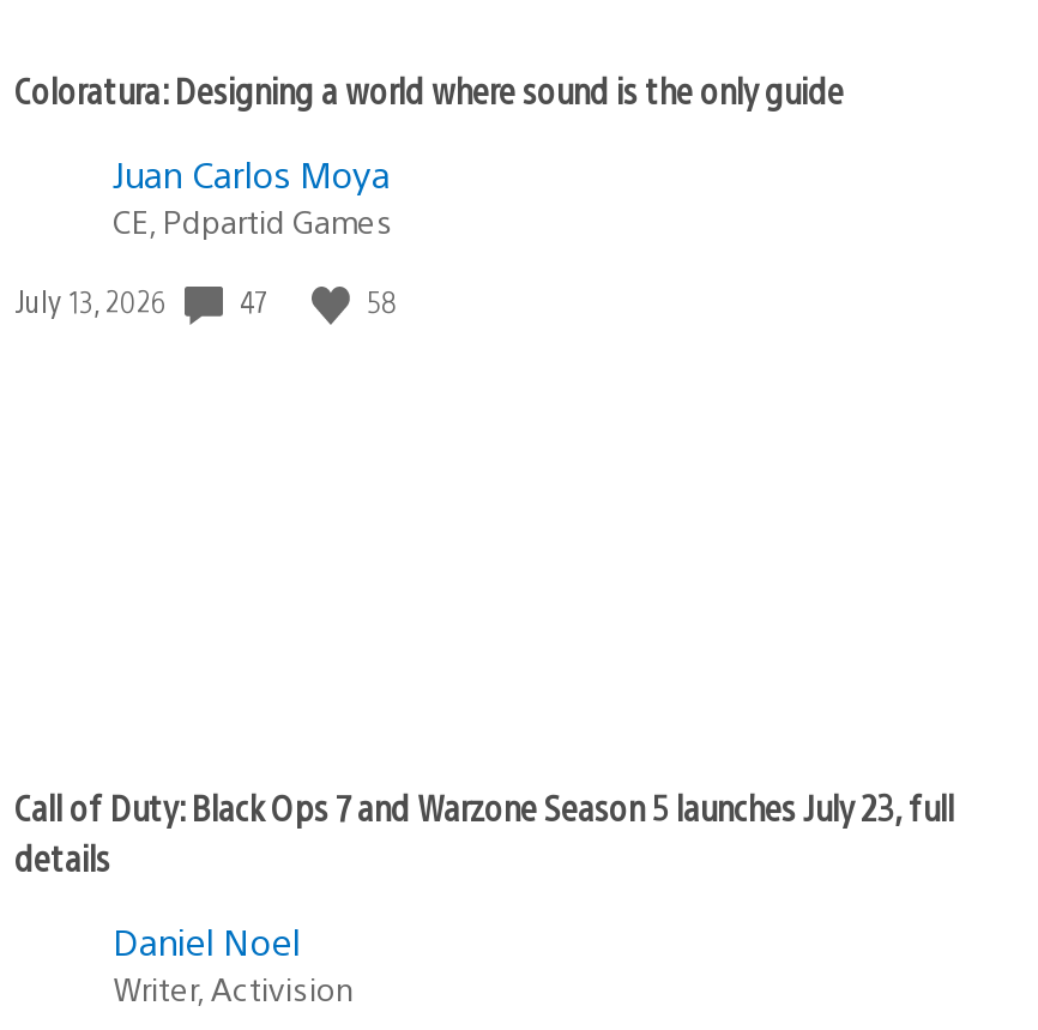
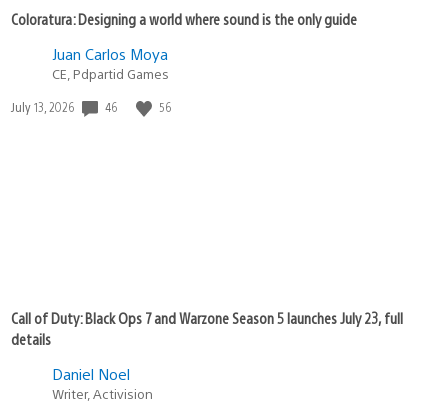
[233,280,273,321] 47 -> [102,98,120,115] 46
[367,280,396,321] 58 -> [159,98,171,115] 56

